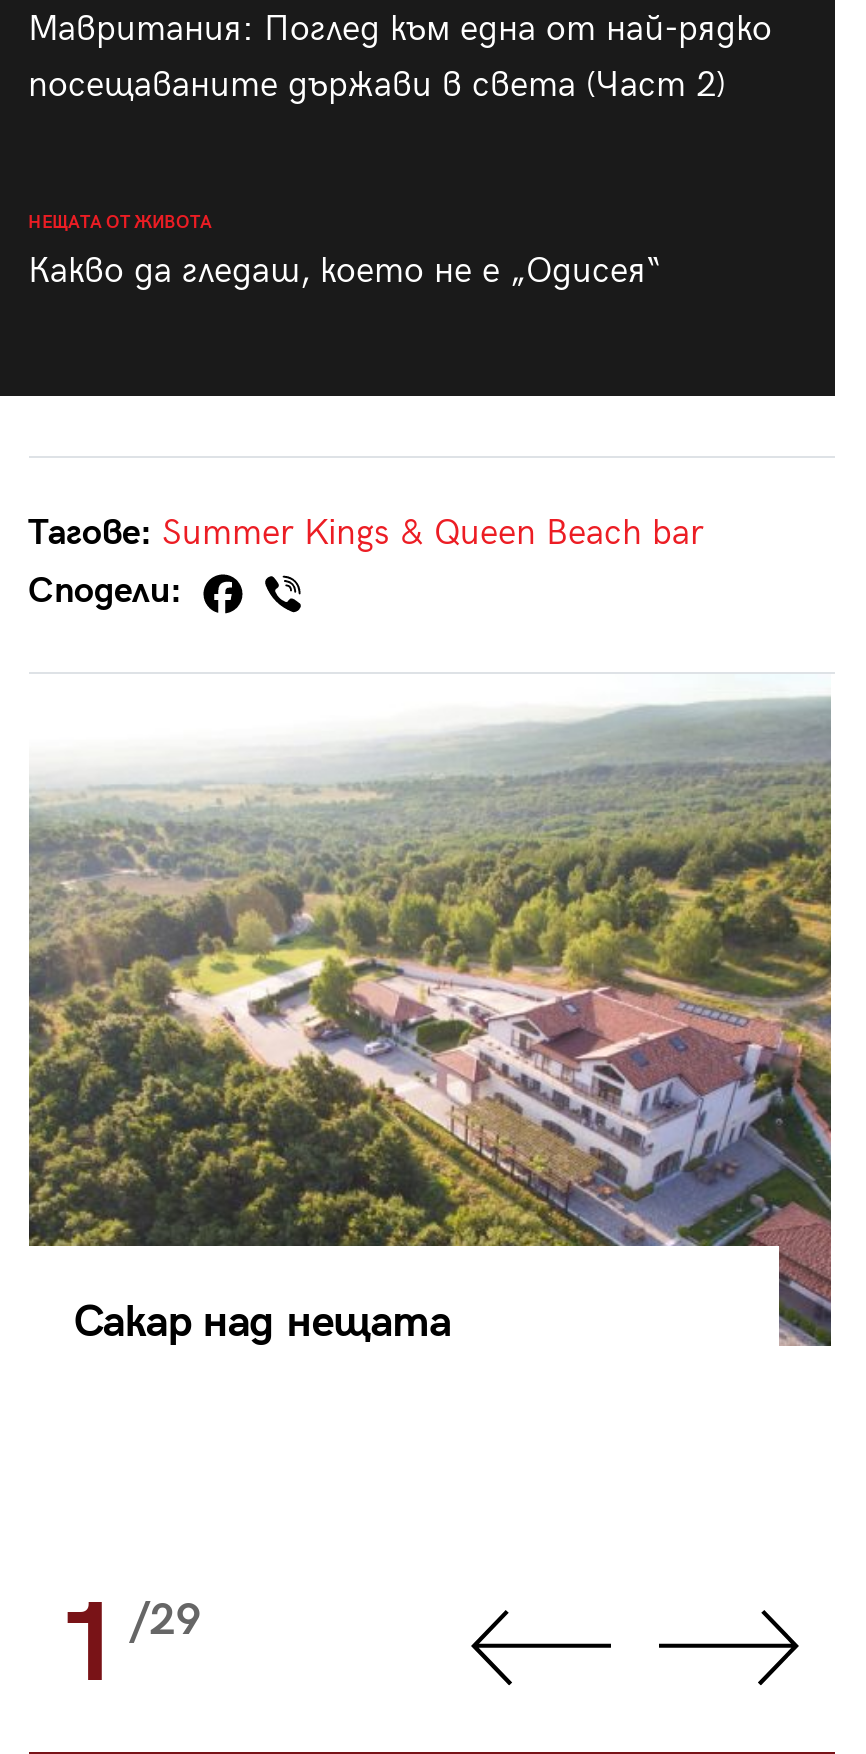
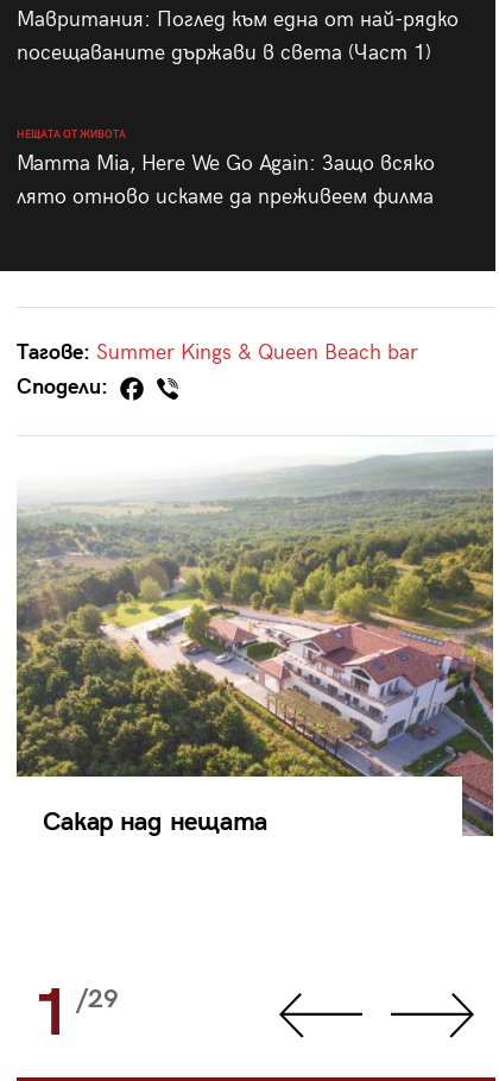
[28,64,726,106] посещаваните държави в света (Част 2) -> [16,41,431,66] посещаваните държави в света (Част 1)
[28,250,662,292] Какво да гледаш, което не е „Одисея“ -> [16,151,434,209] Mamma Mia, Here We Go Again: Защо всяко | лято отново искаме да преживеем филма

